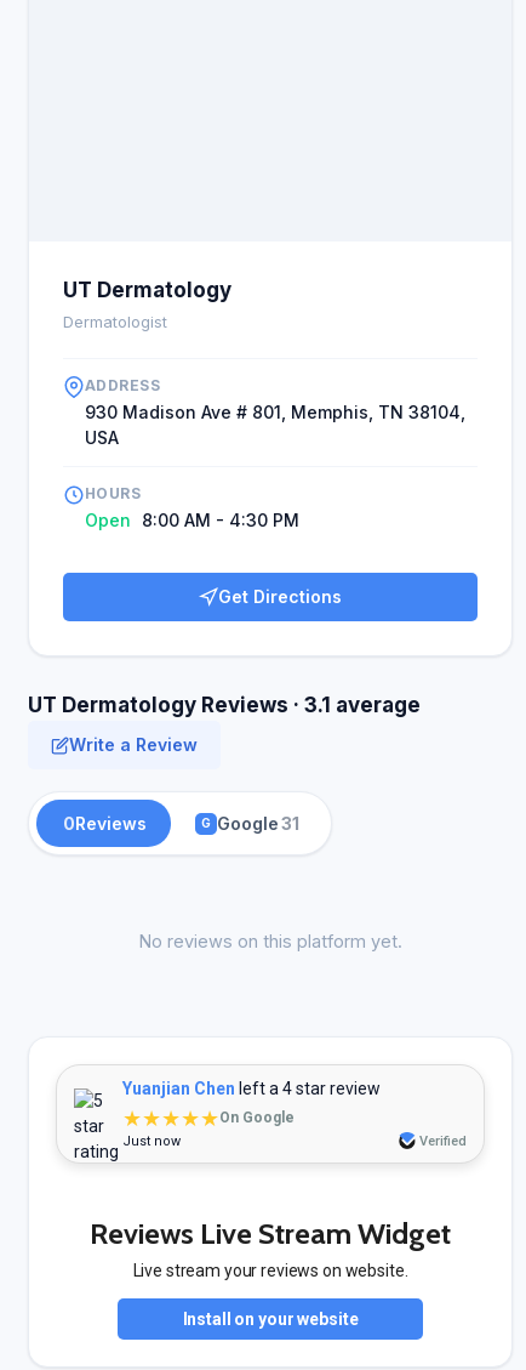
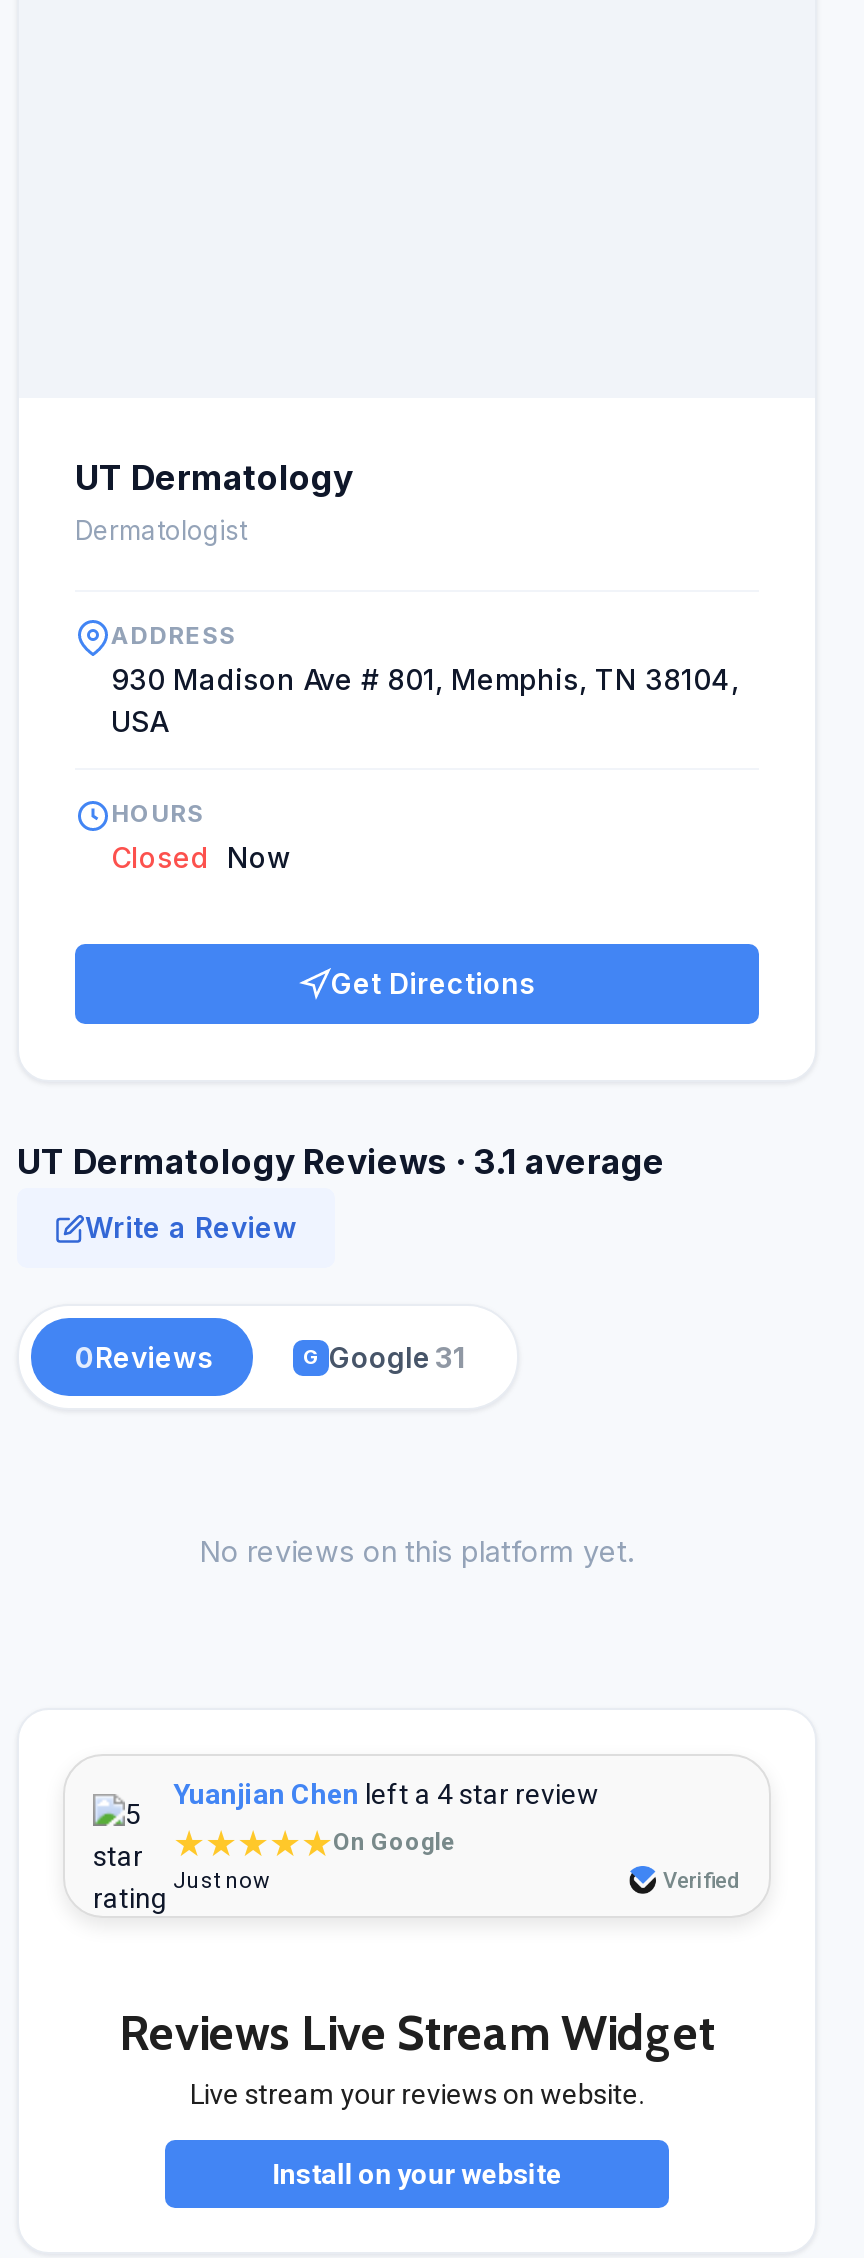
[85,510,299,530] Open 8:00 AM - 4:30 PM -> [111,840,291,874] Closed Now

